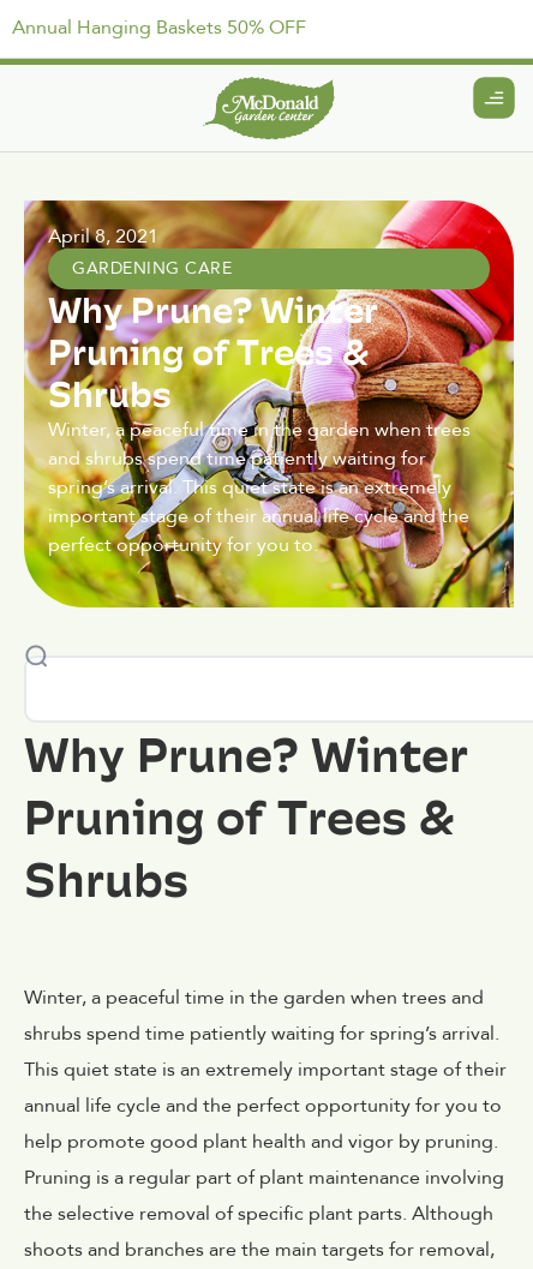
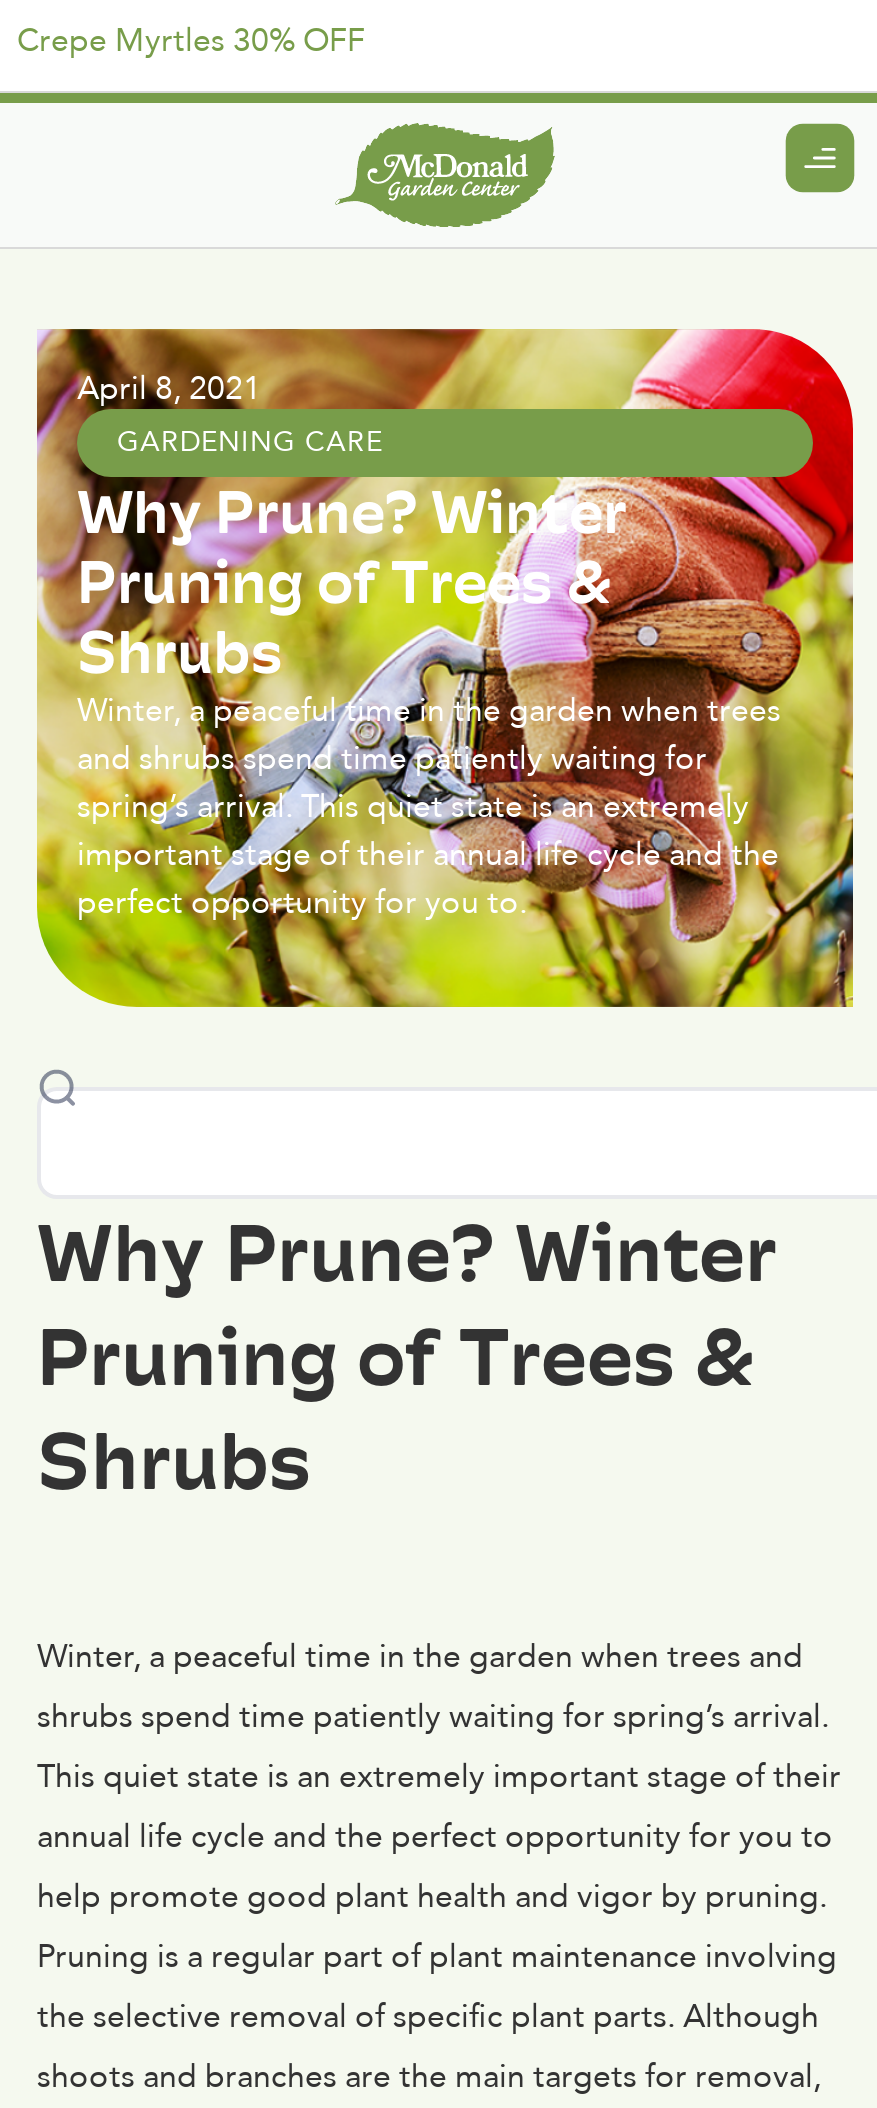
[12,14,306,41] Annual Hanging Baskets 50% OFF -> [17,19,365,63] Crepe Myrtles 30% OFF

